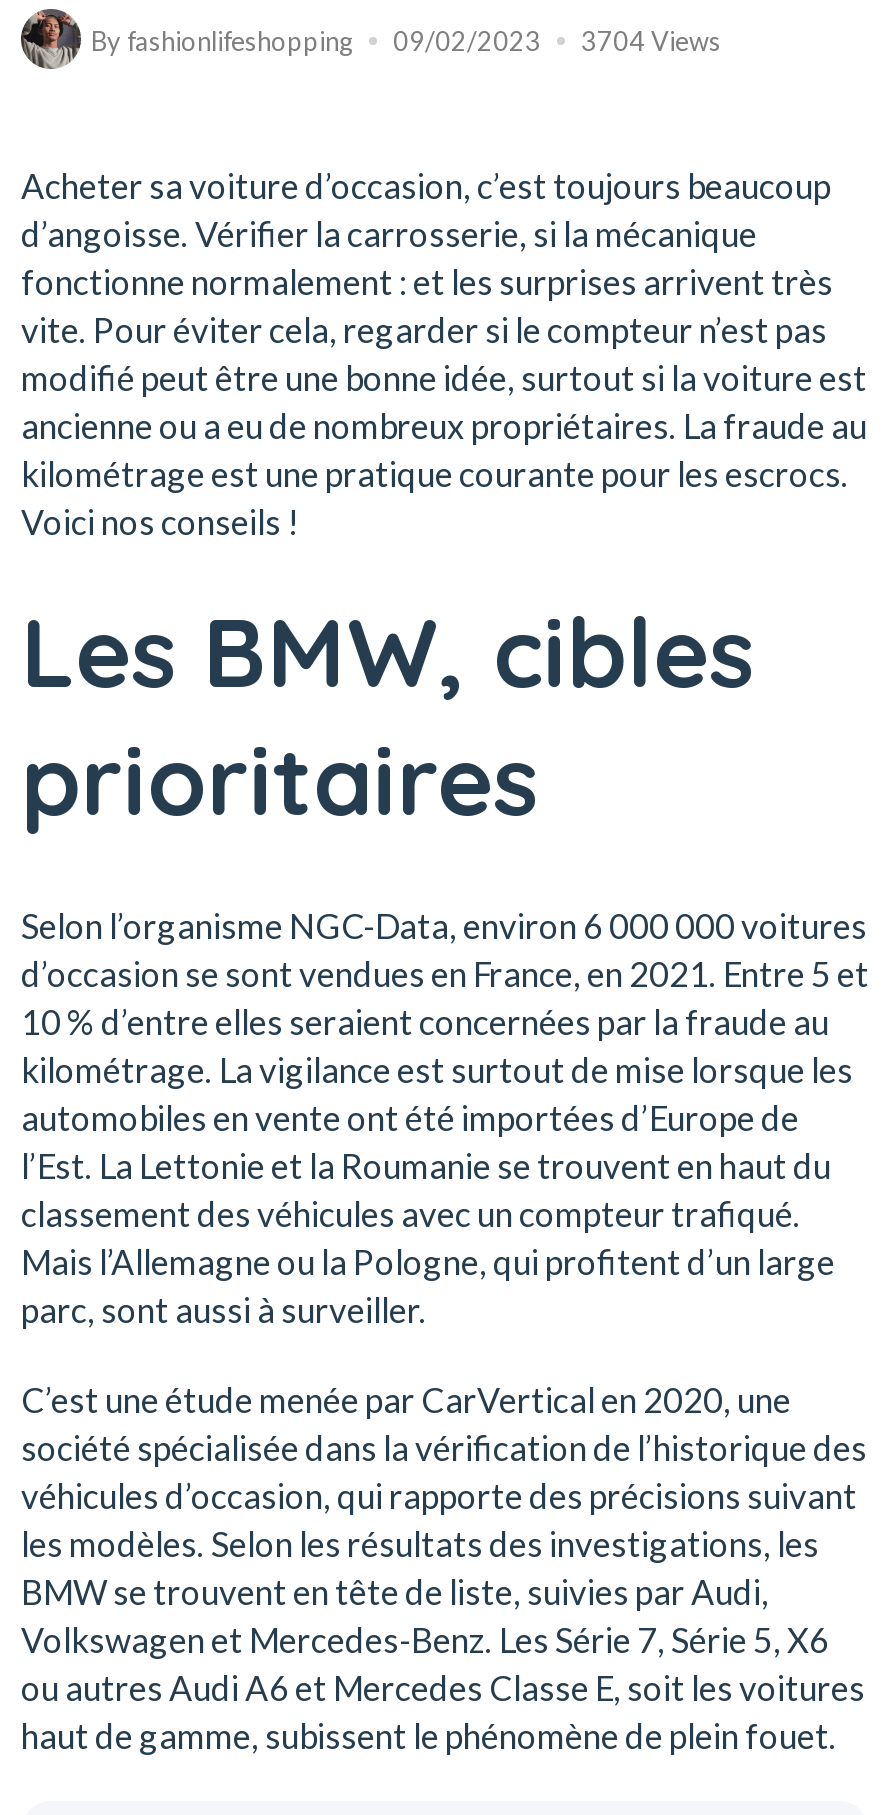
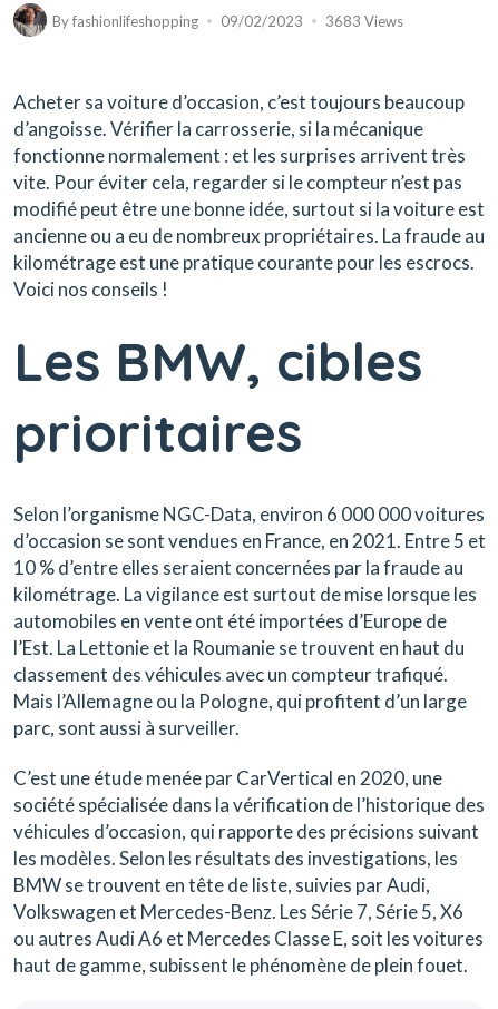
[91,24,721,56] By fashionlifeshopping 09/02/2023 3704 Views -> [52,12,403,30] By fashionlifeshopping 09/02/2023 3683 Views

